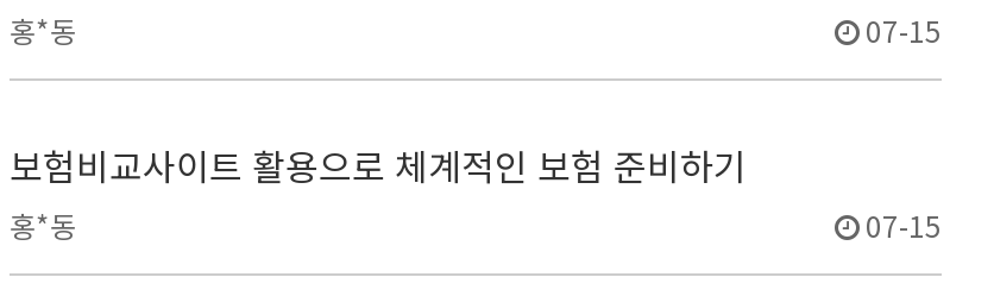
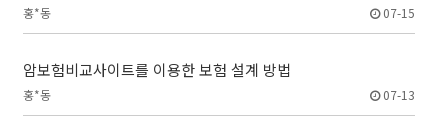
[10,140,747,190] 보험비교사이트 활용으로 체계적인 보험 준비하기 -> [23,59,291,80] 암보험비교사이트를 이용한 보험 설계 방법
[858,204,942,245] 07-15 -> [380,86,415,103] 07-13

